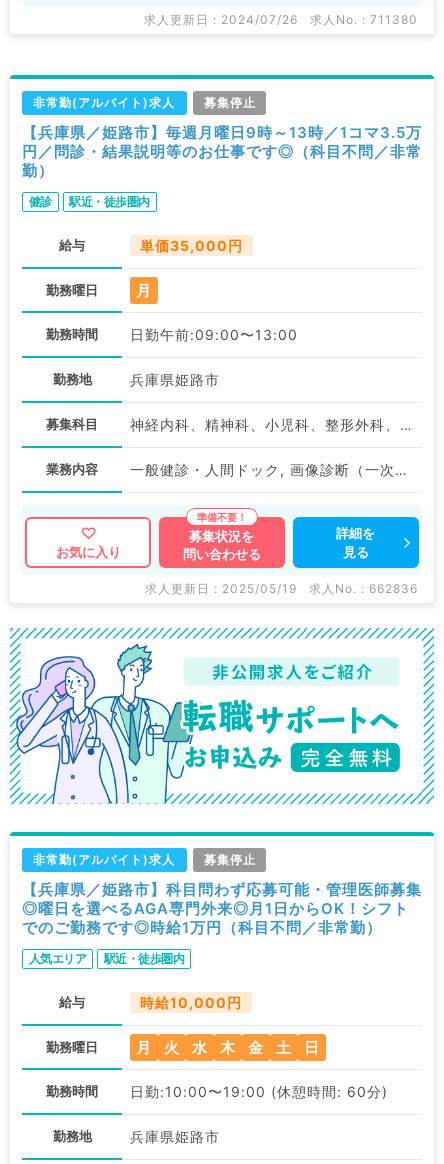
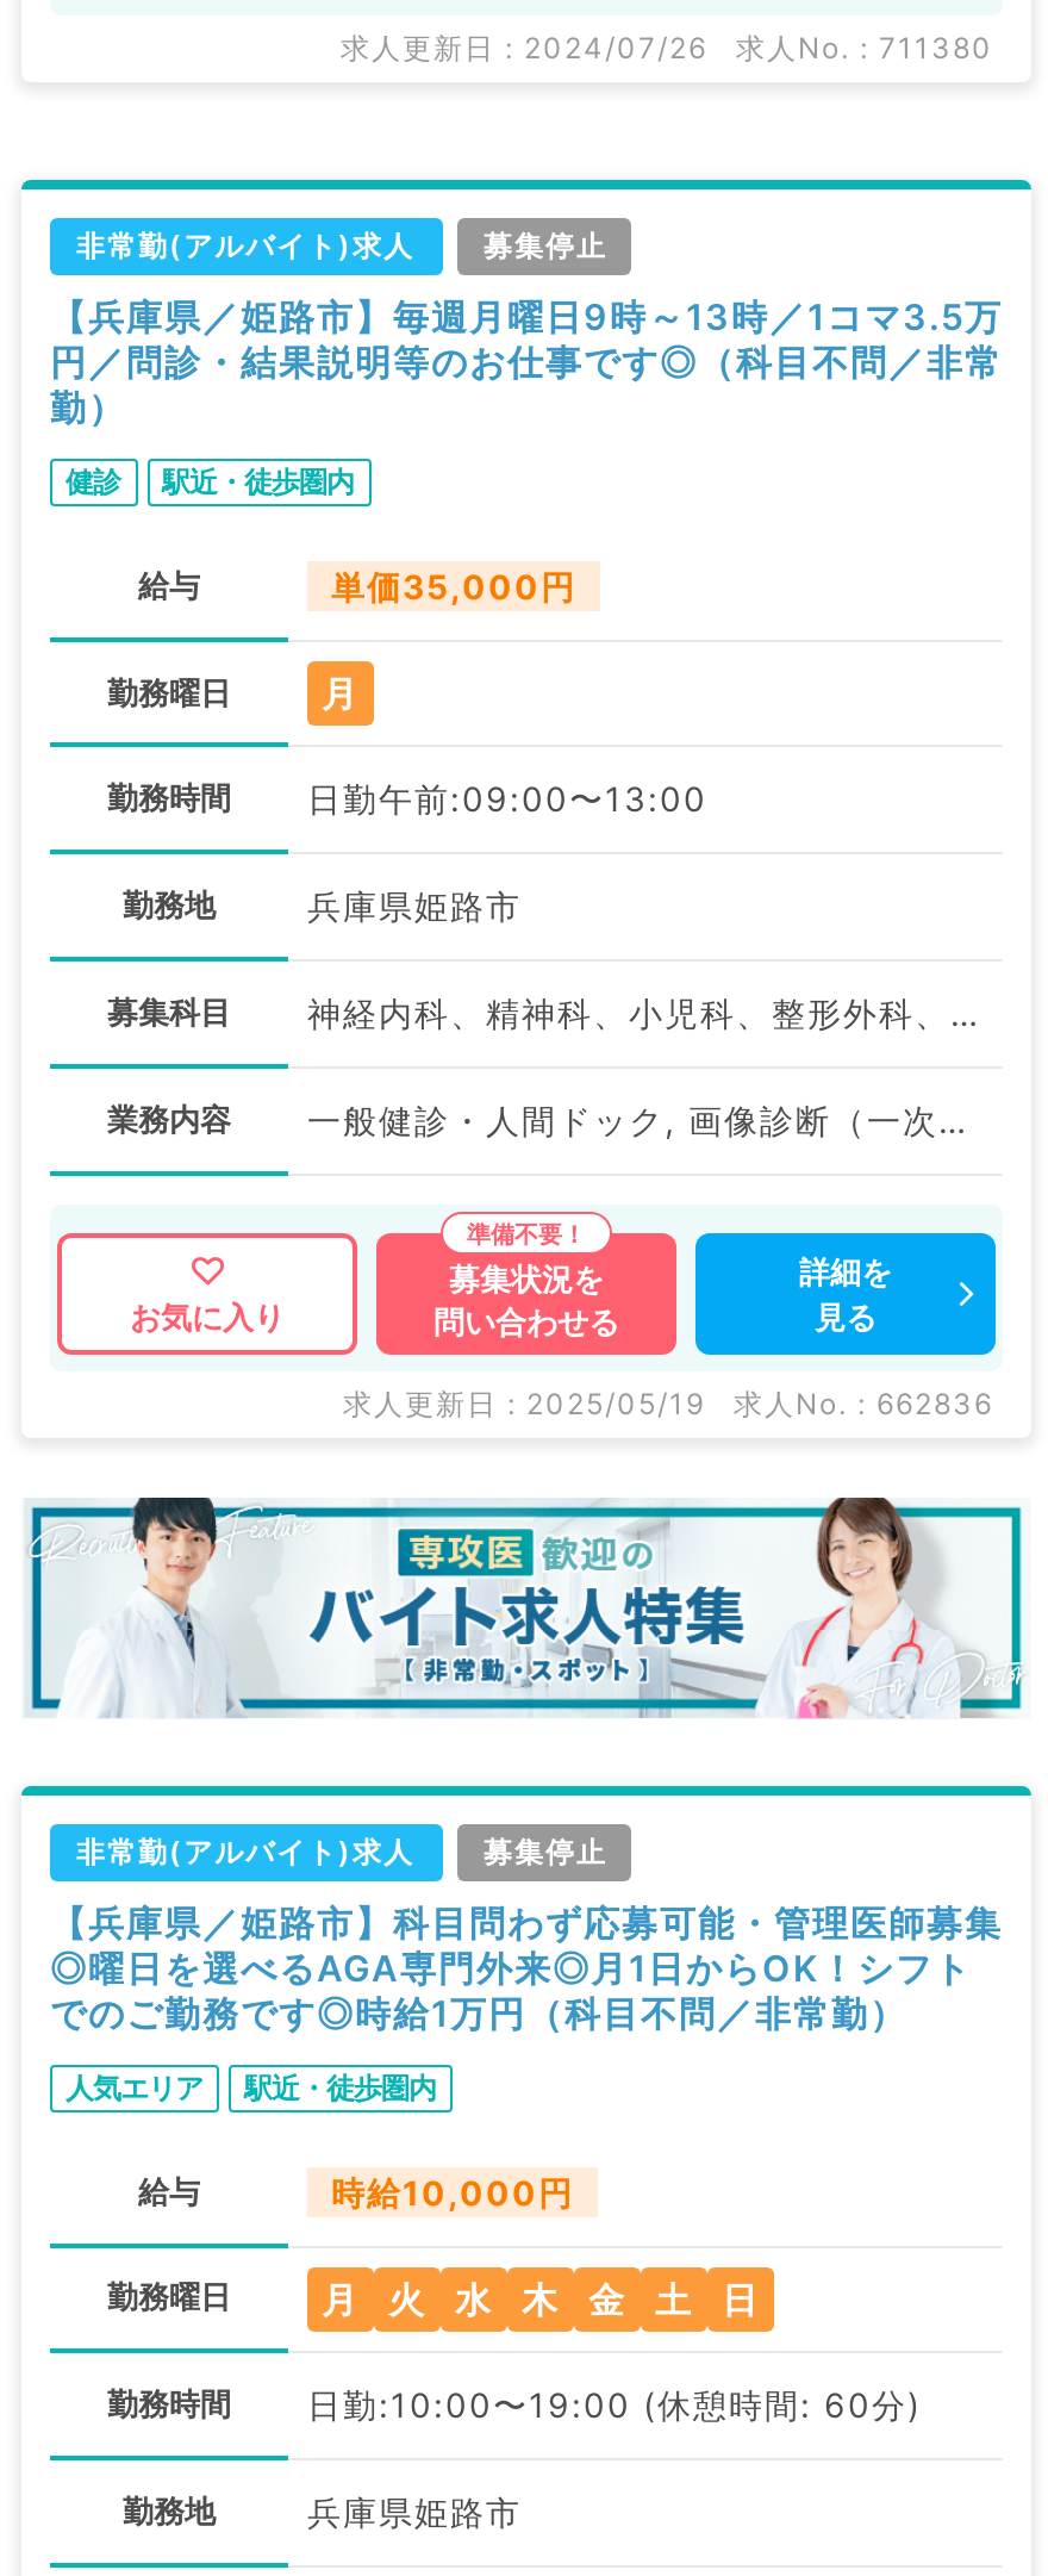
[9,627,435,805] [image] -> [31,1495,1019,1719] [image]

